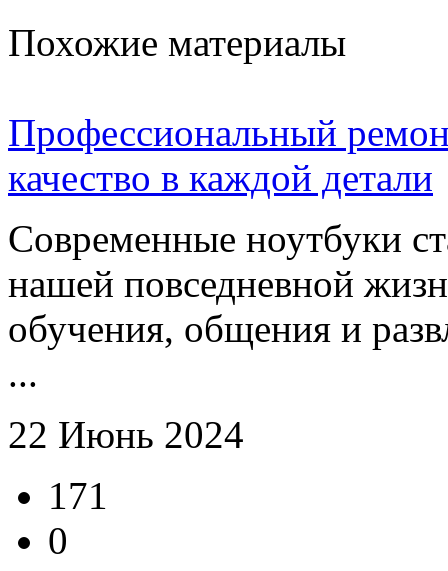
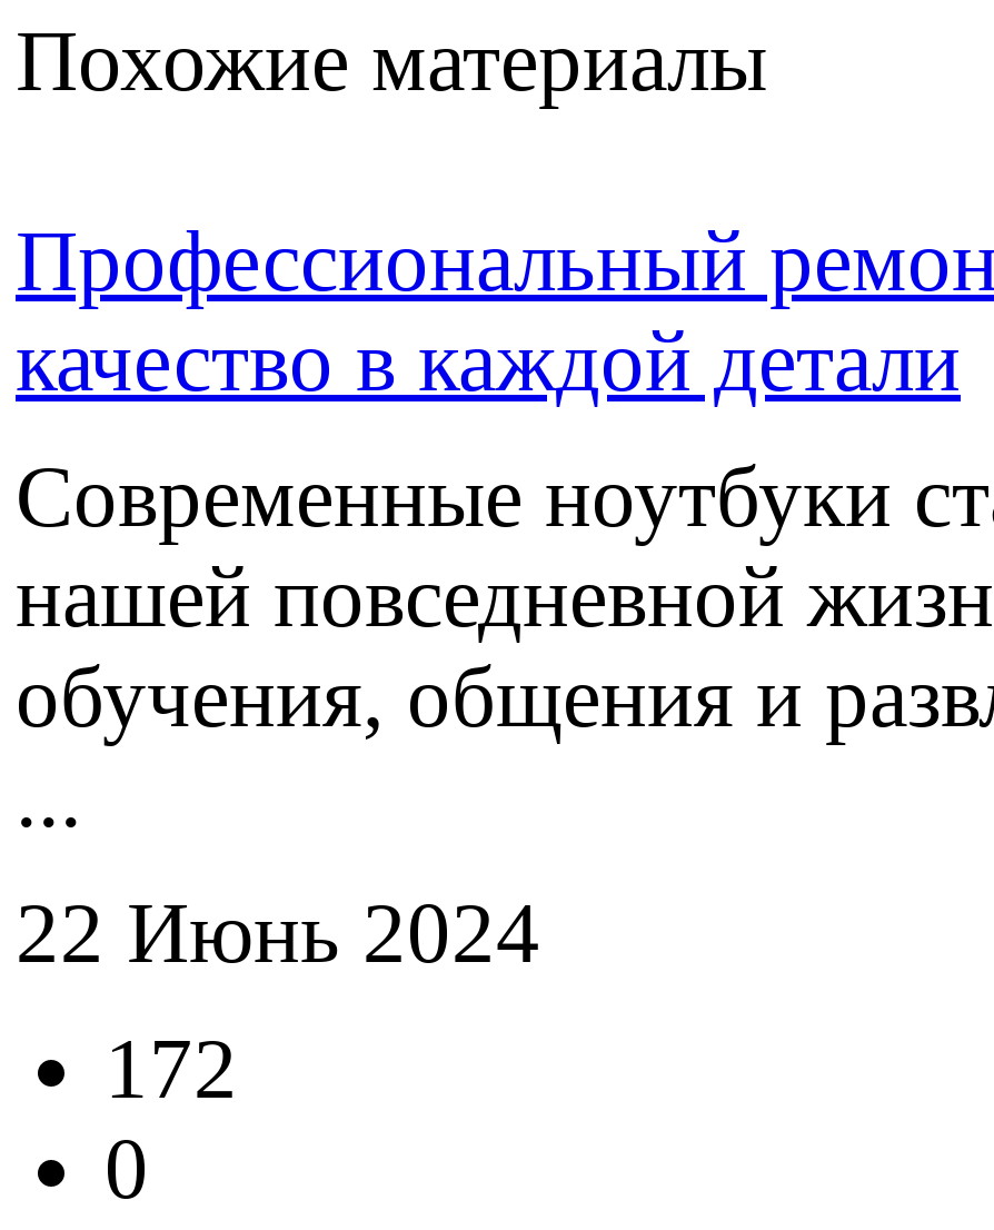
[48,474,108,517] 171 -> [105,1019,238,1115] 172

